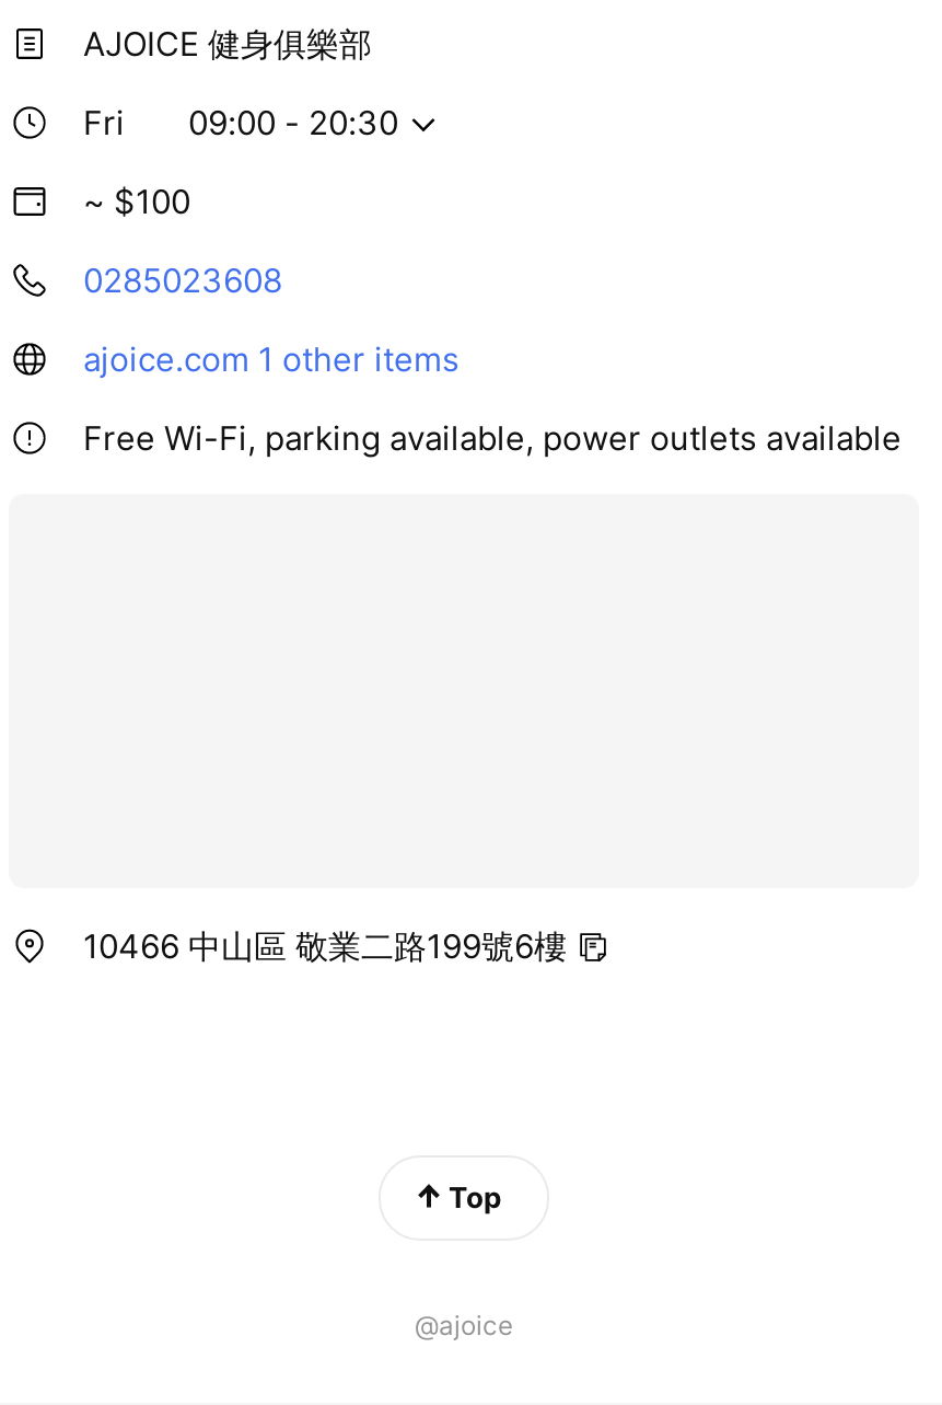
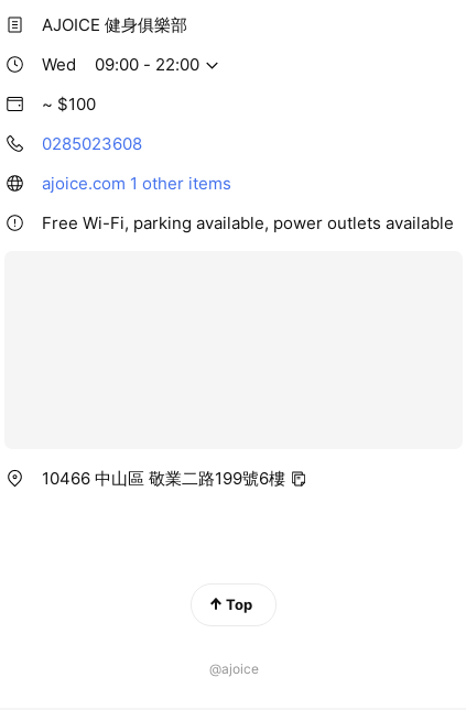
[83,102,398,143] Fri | 09:00 - 20:30 -> [42,54,199,75] Wed | 09:00 - 22:00

